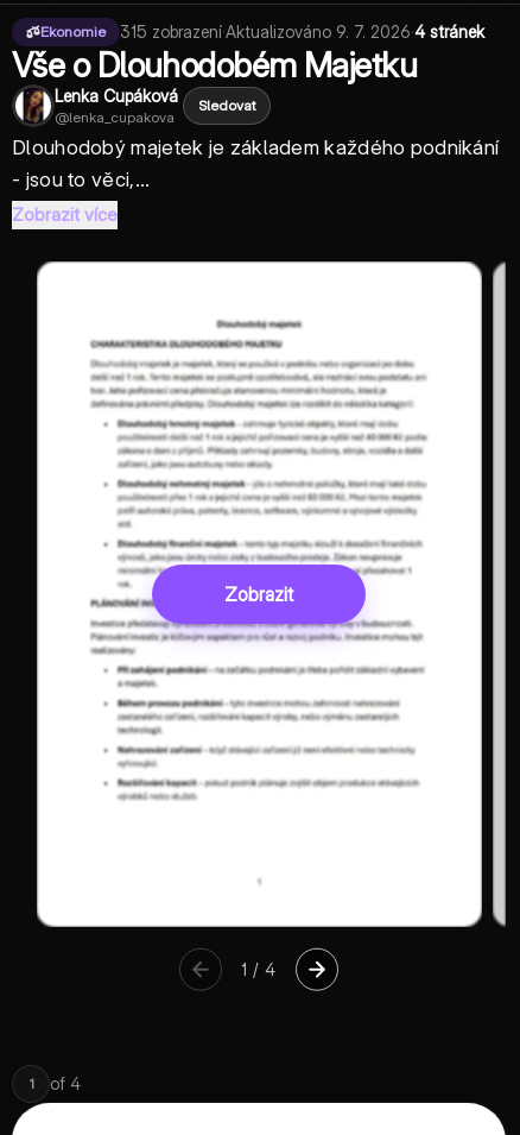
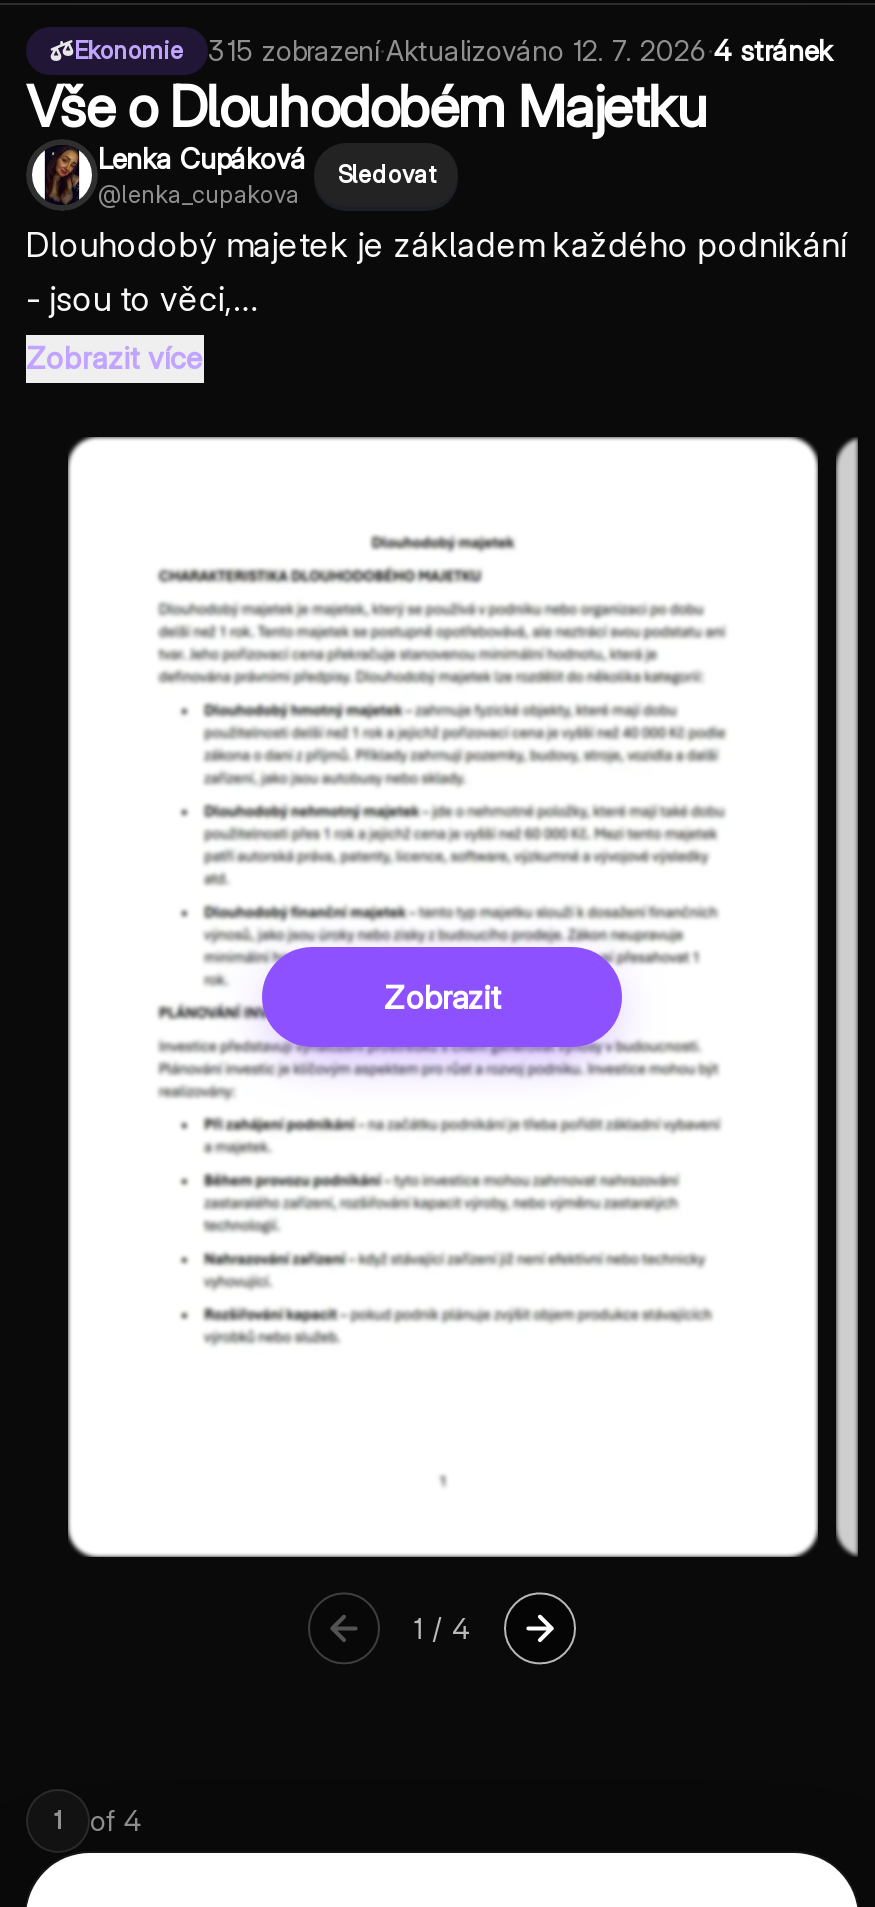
[120,21,484,42] 315 zobrazení · Aktualizováno 9. 7. 2026 · 4 stránek -> [208,33,832,67] 315 zobrazení · Aktualizováno 12. 7. 2026 · 4 stránek

